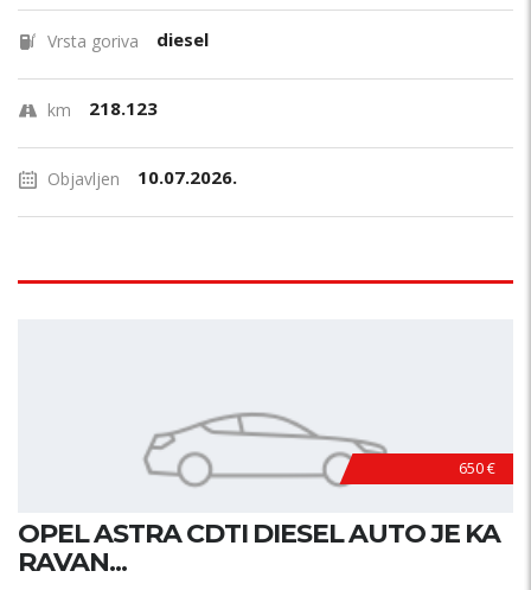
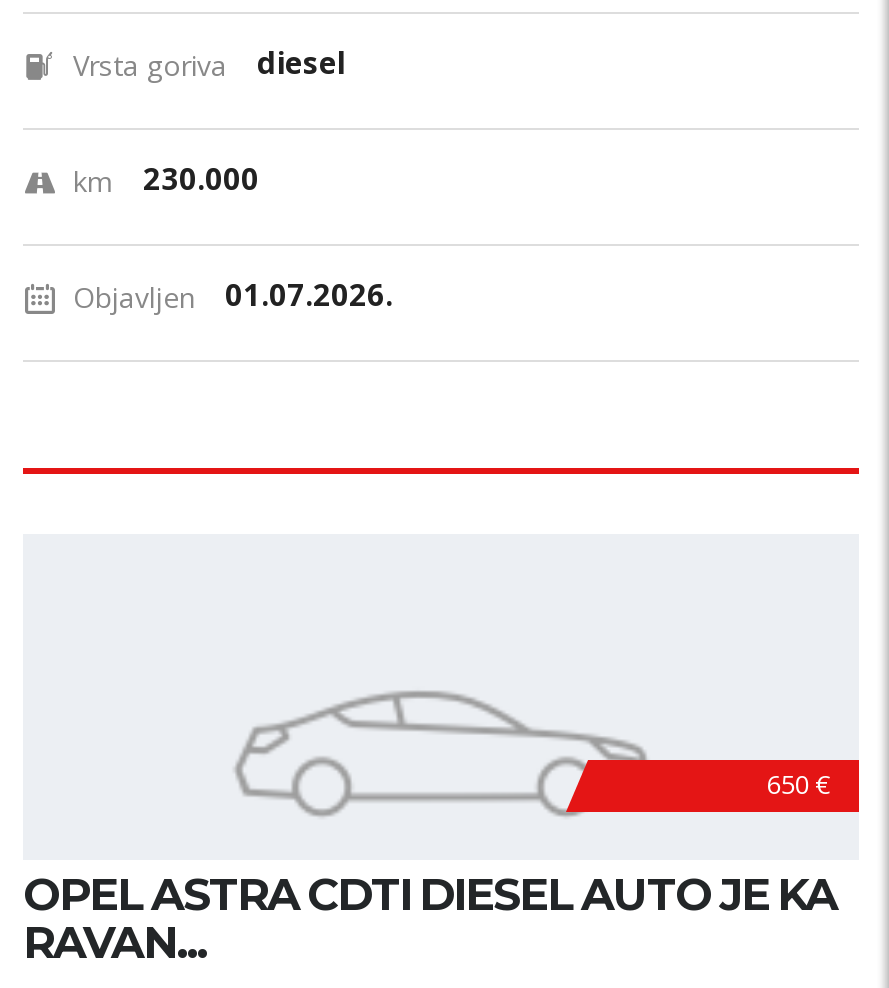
[47,96,158,121] km 218.123 -> [73,158,259,200] km 230.000
[47,165,237,190] Objavljen 10.07.2026. -> [73,274,393,316] Objavljen 01.07.2026.

